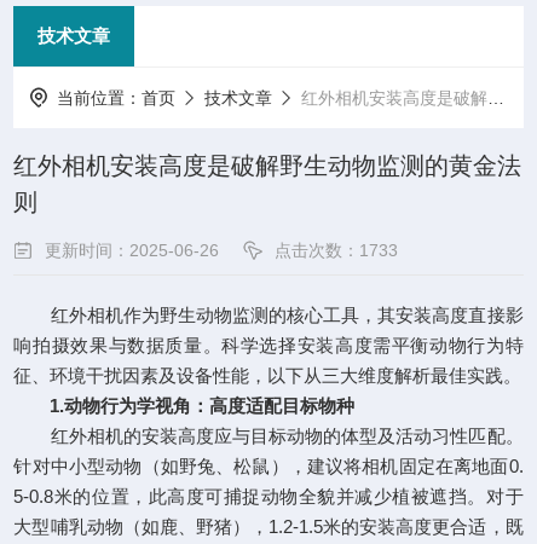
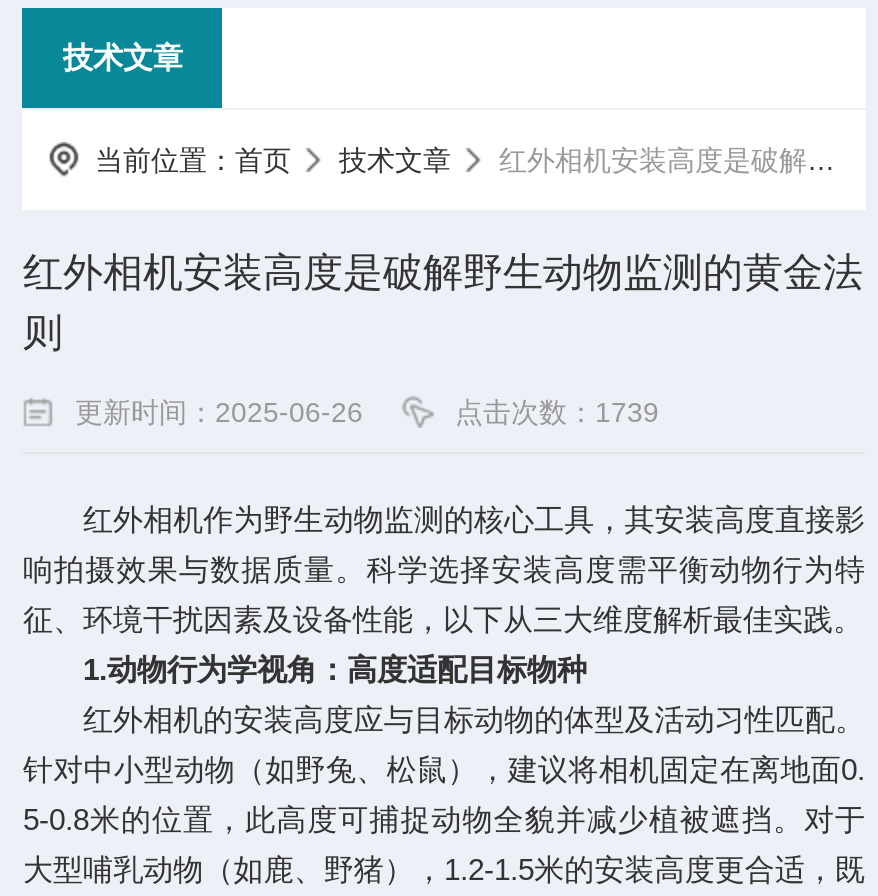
[275,241,398,260] 点击次数：1733 -> [455,396,659,428] 点击次数：1739

